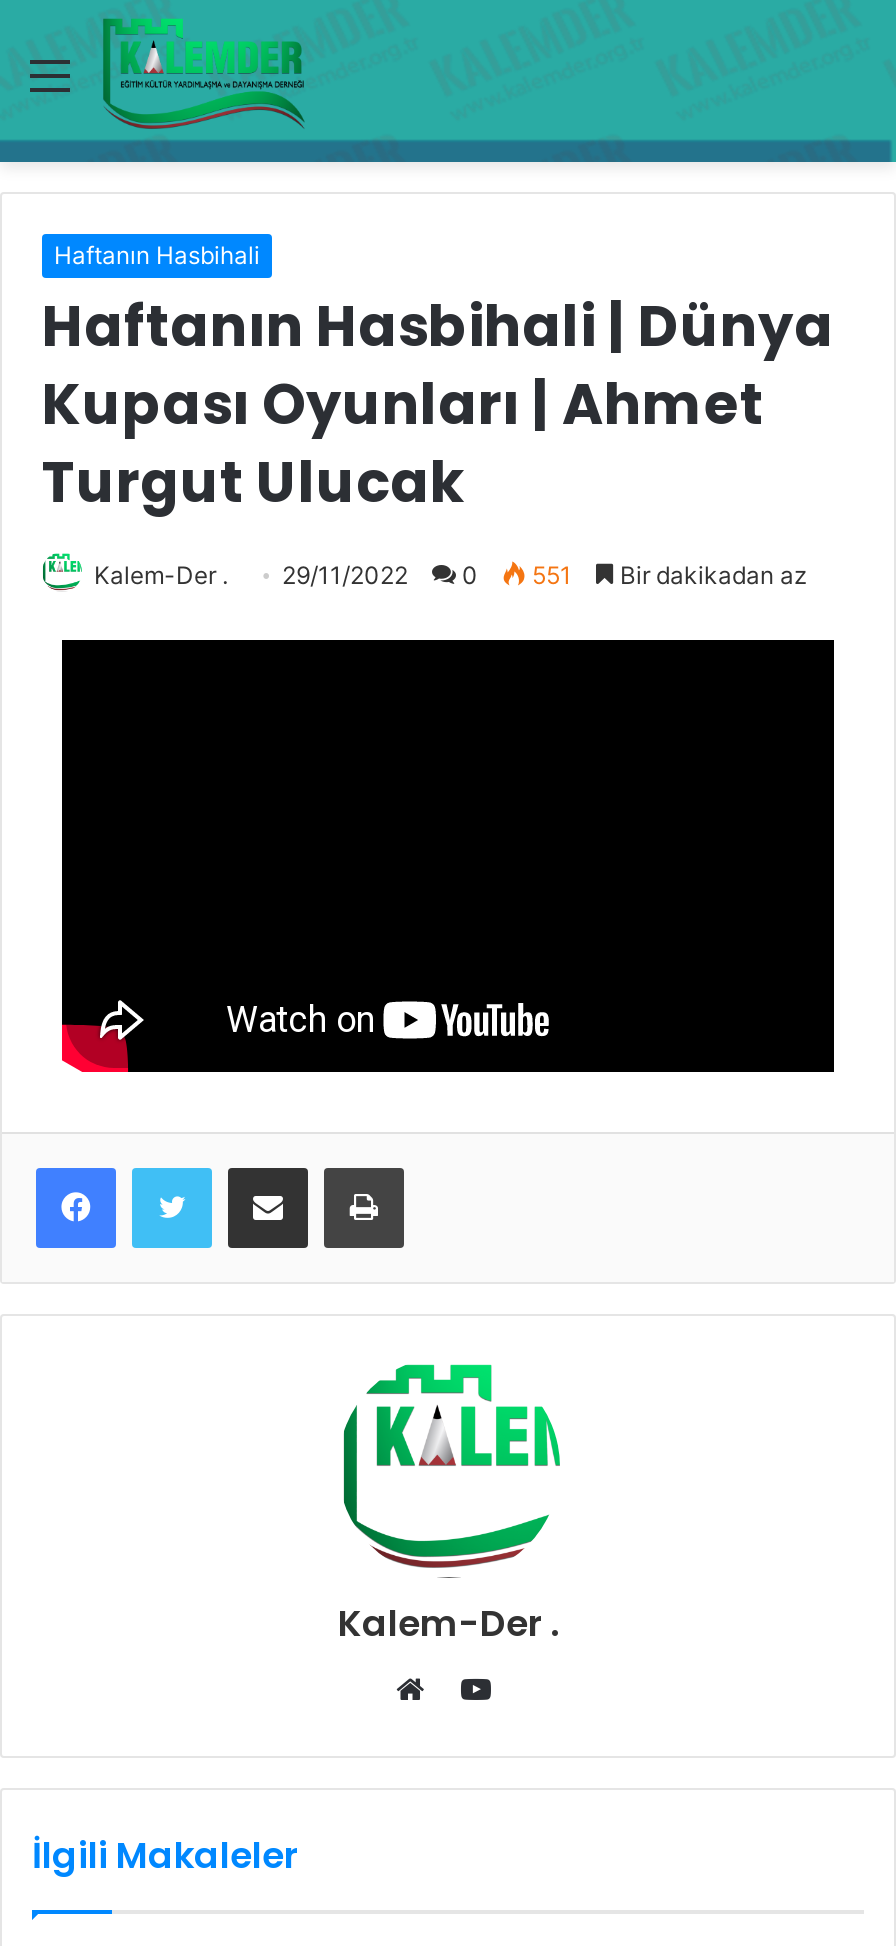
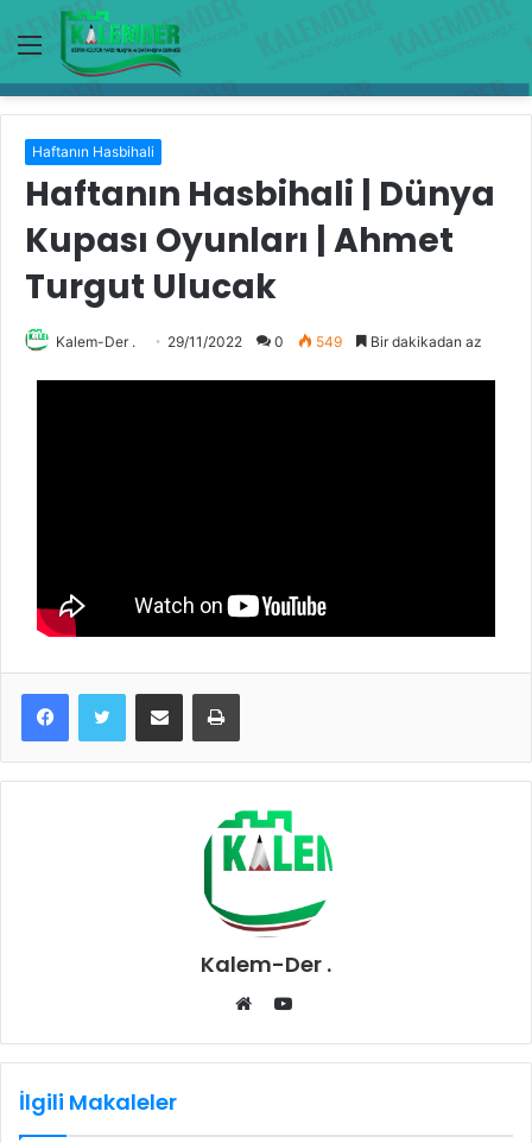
[94,560,808,590] Kalem-Der . 29/11/2022 0 551 Bir dakikadan az -> [56,333,482,351] Kalem-Der . 29/11/2022 0 549 Bir dakikadan az

